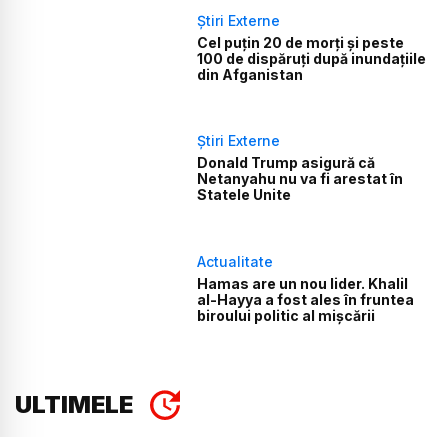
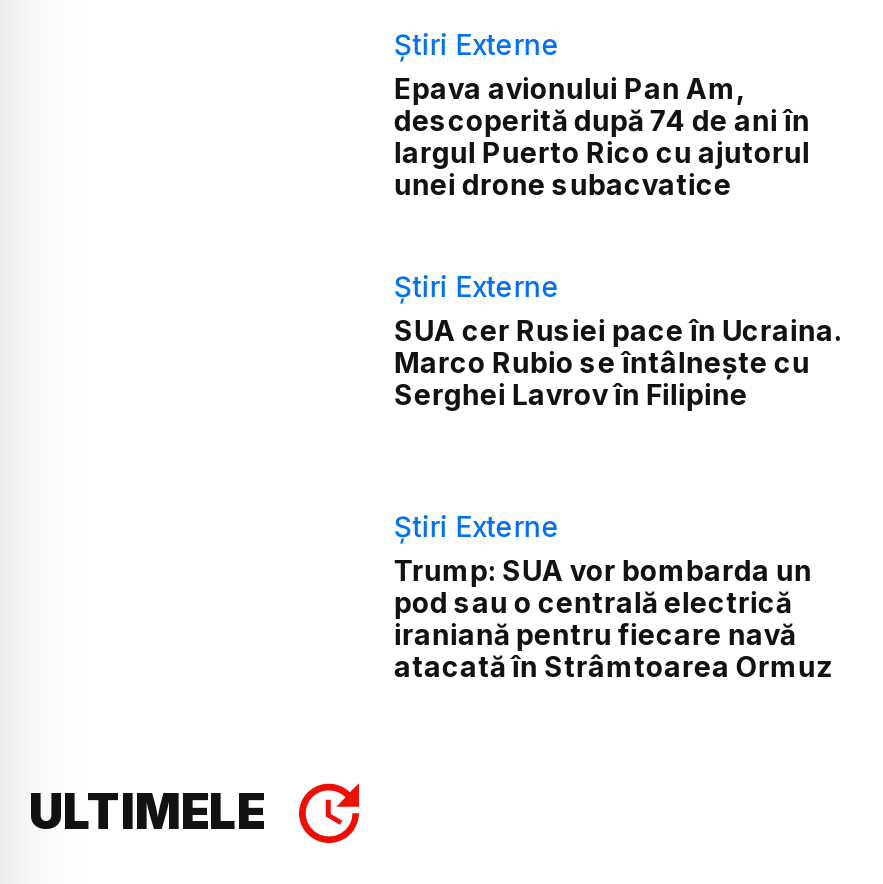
[197,34,426,83] Cel puțin 20 de morți și peste | 100 de dispăruți după inundațiile | din Afganistan -> [394,72,810,202] Epava avionului Pan Am, | descoperită după 74 de ani în | largul Puerto Rico cu ajutorul | unei drone subacvatice
[197,154,403,203] Donald Trump asigură că | Netanyahu nu va fi arestat în | Statele Unite -> [394,312,842,410] SUA cer Rusiei pace în Ucraina. | Marco Rubio se întâlnește cu | Serghei Lavrov în Filipine
[197,252,414,323] Actualitate | Hamas are un nou lider. Khalil | al-Hayya a fost ales în fruntea | biroului politic al mișcării -> [394,509,832,683] Știri Externe | Trump: SUA vor bombarda un | pod sau o centrală electrică | iraniană pentru fiecare navă | atacată în Strâmtoarea Ormuz

